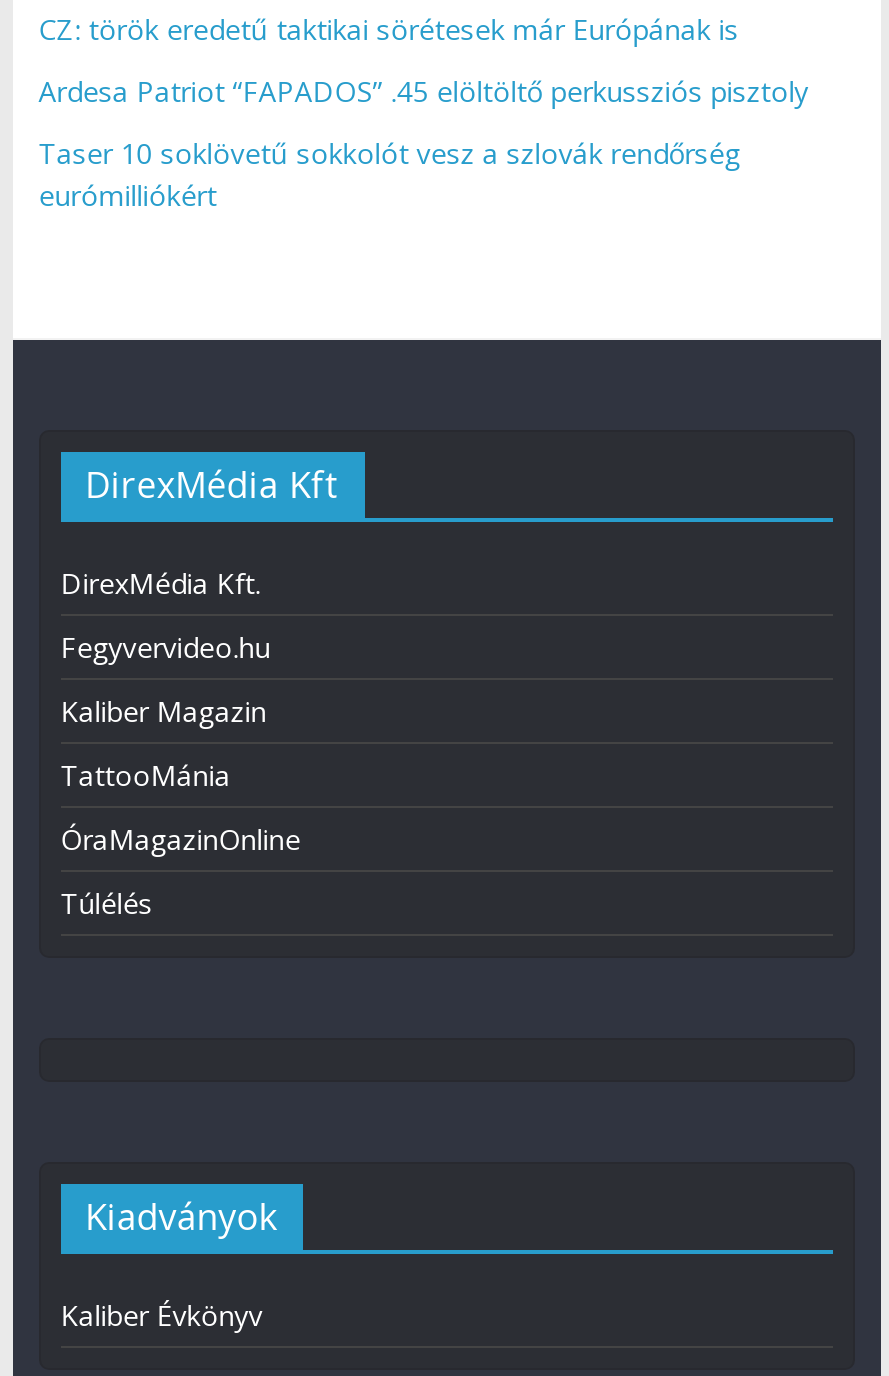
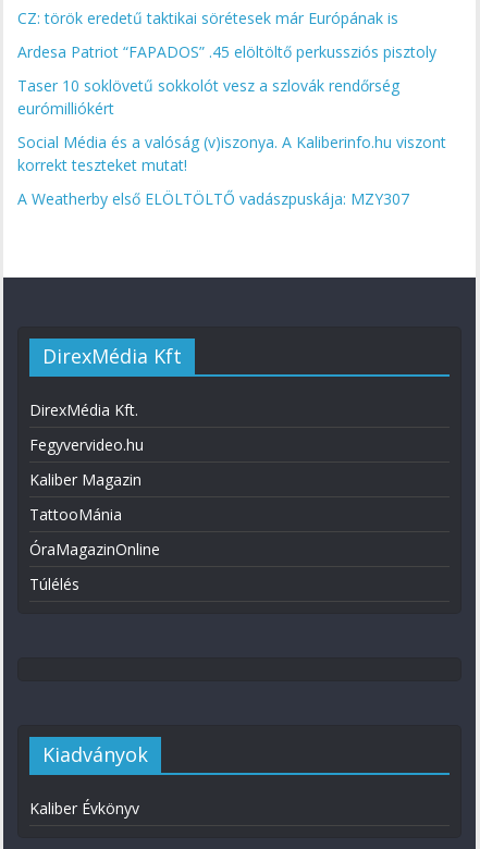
none -> [17,132,446,209] Social Média és a valóság (v)iszonya. A Kaliberinfo.hu viszont | korrekt teszteket mutat! | A Weatherby első ELÖLTÖLTŐ vadászpuskája: MZY307

